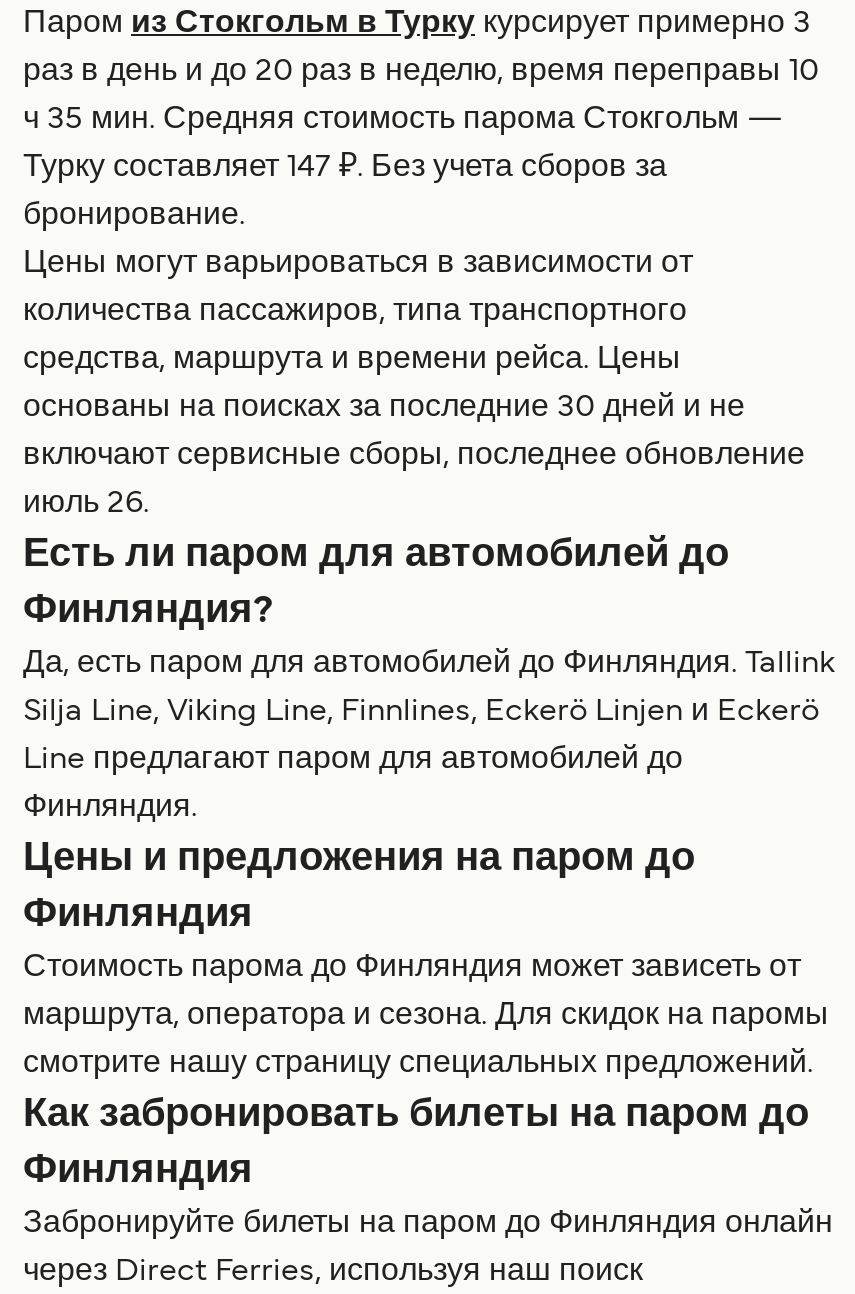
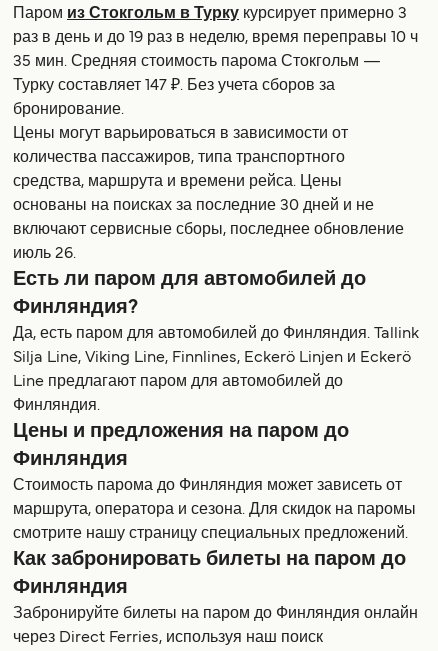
[23,57,819,85] раз в день и до 20 раз в неделю, время переправы 10 -> [13,30,418,44] раз в день и до 19 раз в неделю, время переправы 10 ч
[23,105,783,133] ч 35 мин. Средняя стоимость парома Стокгольм — -> [13,54,381,68] 35 мин. Средняя стоимость парома Стокгольм —

